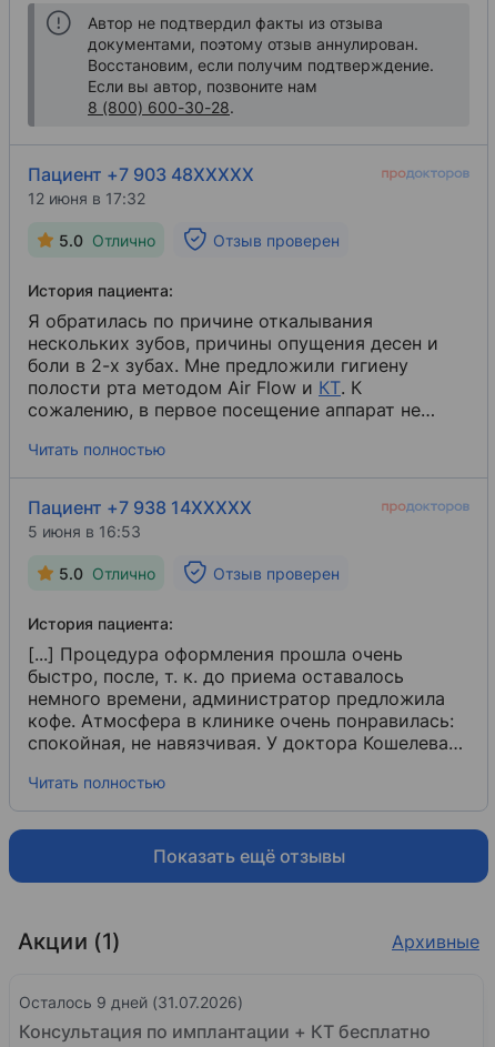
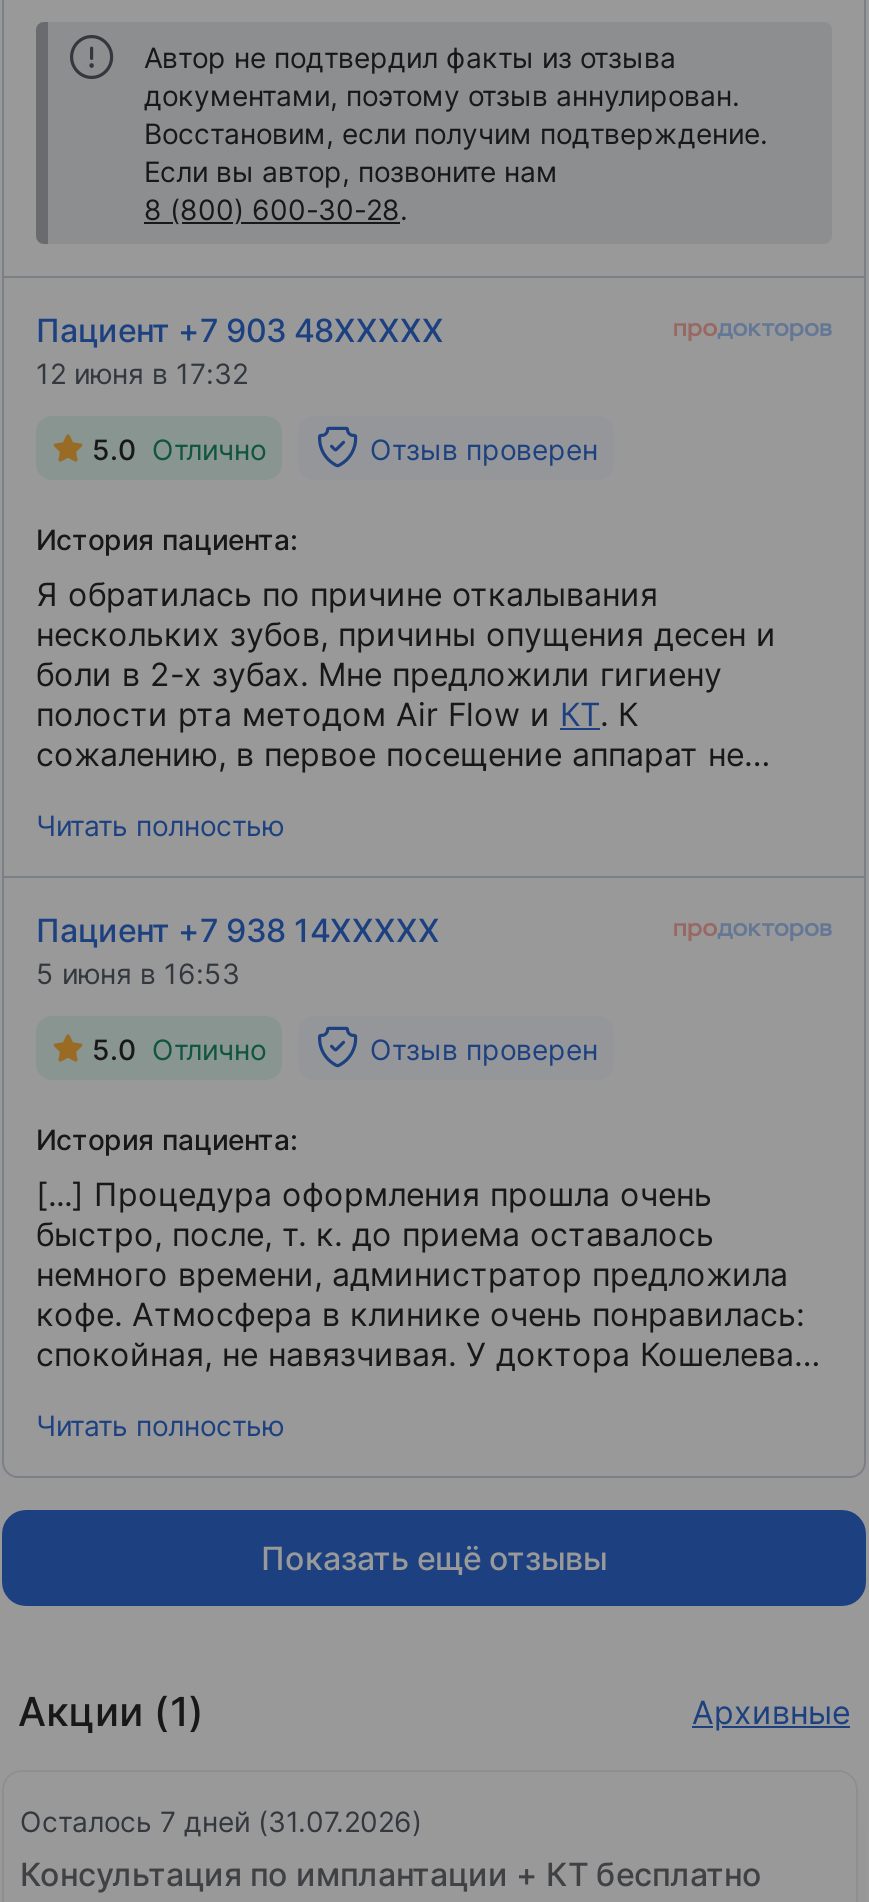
[19,993,243,1011] Осталось 9 дней (31.07.2026) -> [20,1804,422,1838] Осталось 7 дней (31.07.2026)

